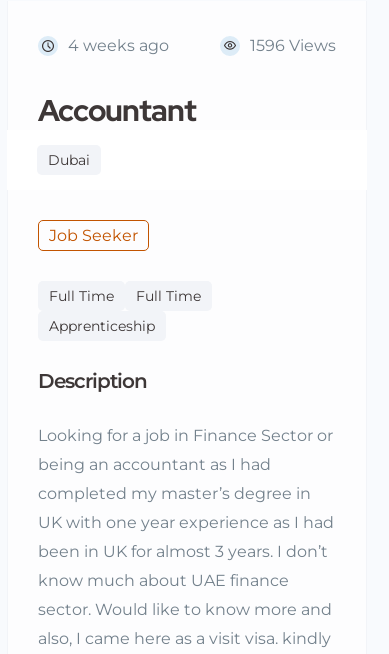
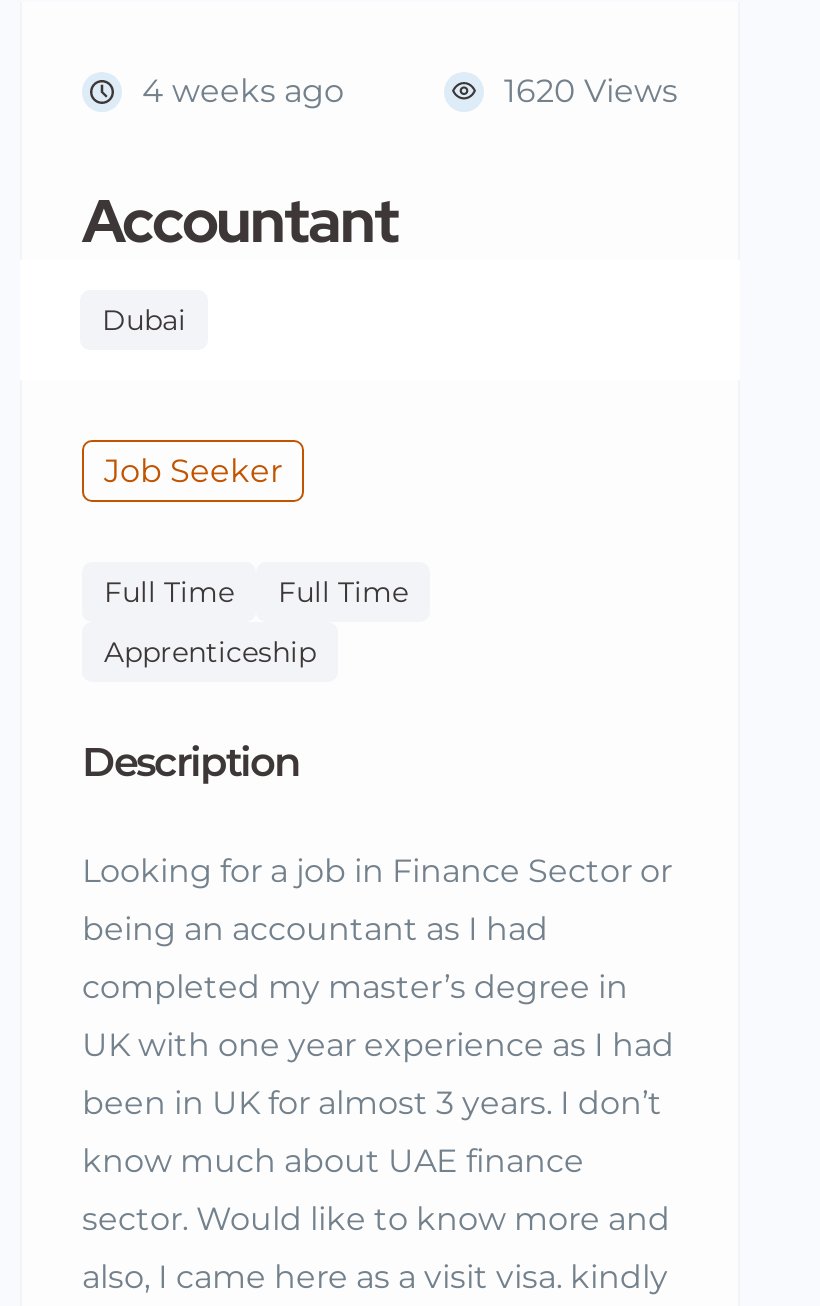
[250,36,336,55] 1596 Views -> [504,72,678,110] 1620 Views

